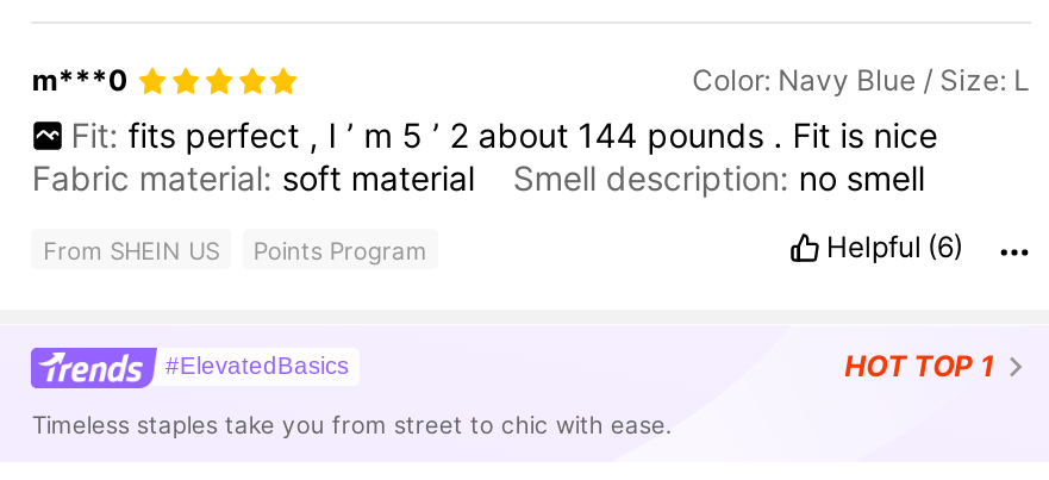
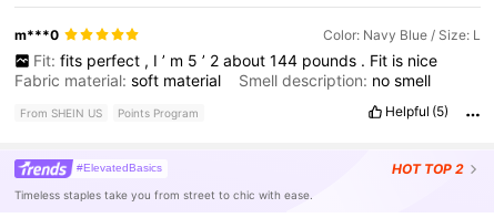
[826,227,963,263] Helpful (6) -> [385,103,449,119] Helpful (5)
[845,348,995,384] HOT TOP 1 -> [392,160,464,177] HOT TOP 2

